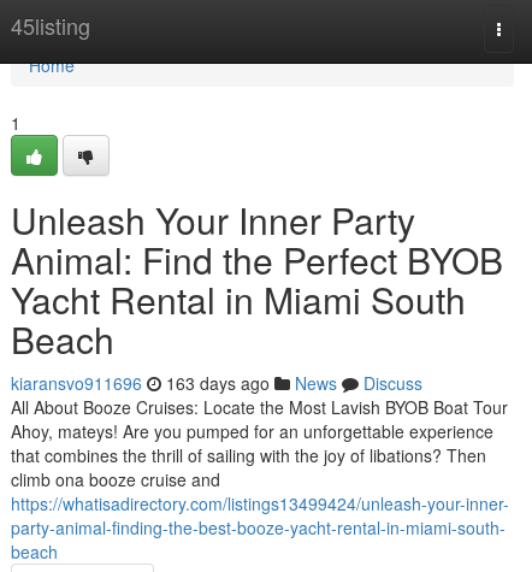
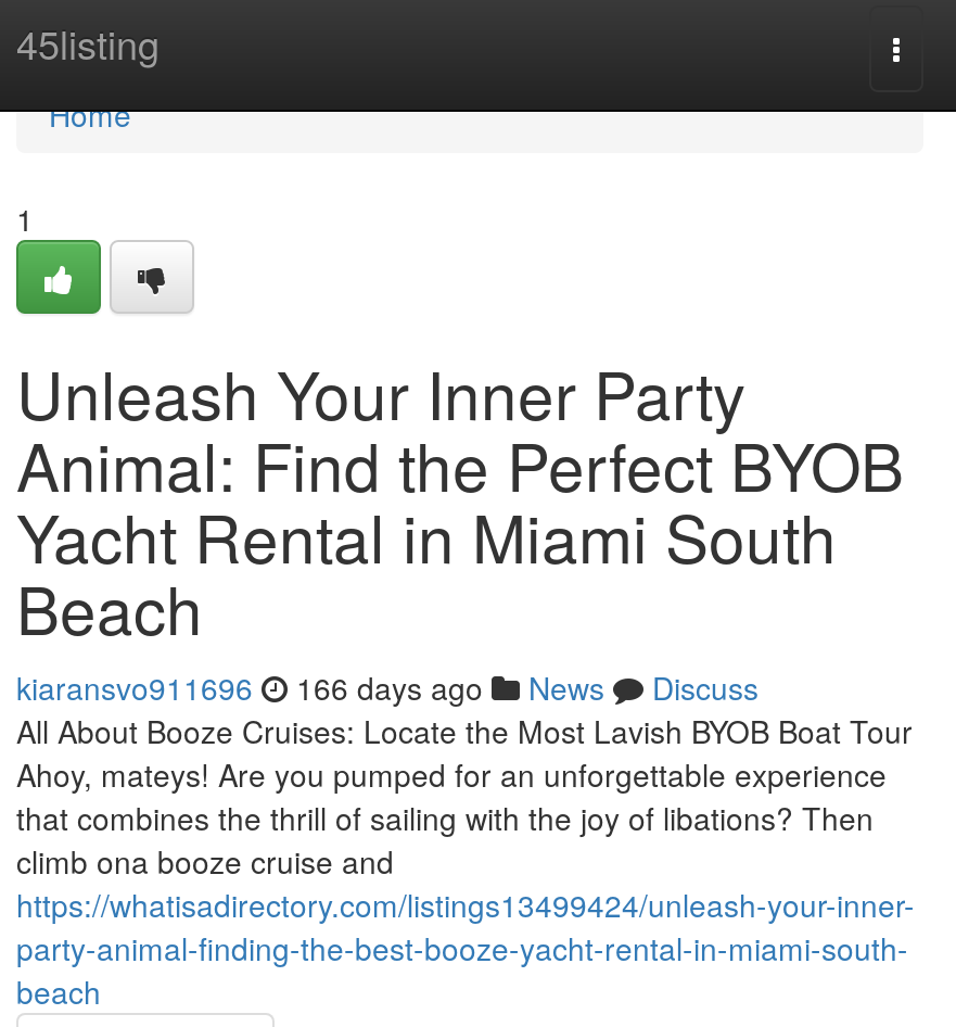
[11,371,422,395] kiaransvo911696 163 days ago News Discuss -> [16,665,759,709] kiaransvo911696 166 days ago News Discuss

